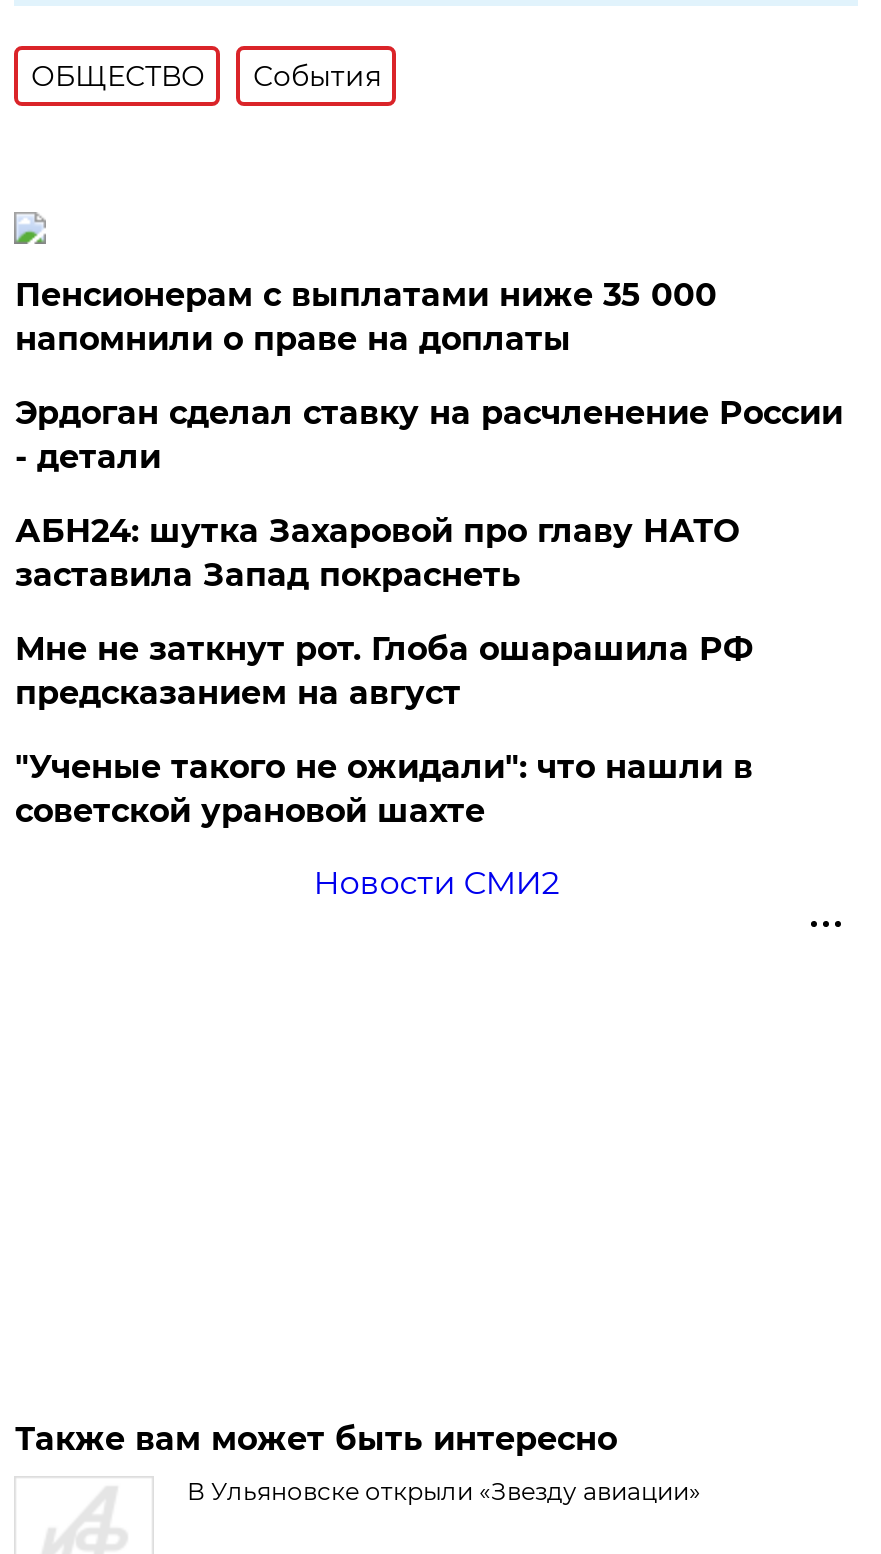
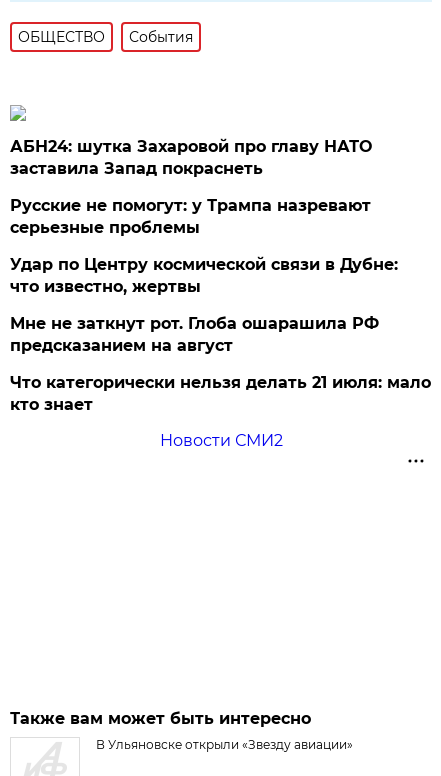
[15,276,843,476] Пенсионерам с выплатами ниже 35 000 | напомнили о праве на доплаты | Эрдоган сделал ставку на расчленение России | - детали -> none
moved [15,512,739,594] -> [10,137,372,178]: АБН24: шутка Захаровой про главу НАТО | заставила Запад покраснеть
none -> [10,196,398,296] Русские не помогут: у Трампа назревают | серьезные проблемы | Удар по Центру космической связи в Дубне: | что известно, жертвы
[15,748,753,830] "Ученые такого не ожидали": что нашли в | советской урановой шахте -> [10,373,431,414] Что категорически нельзя делать 21 июля: мало | кто знает

